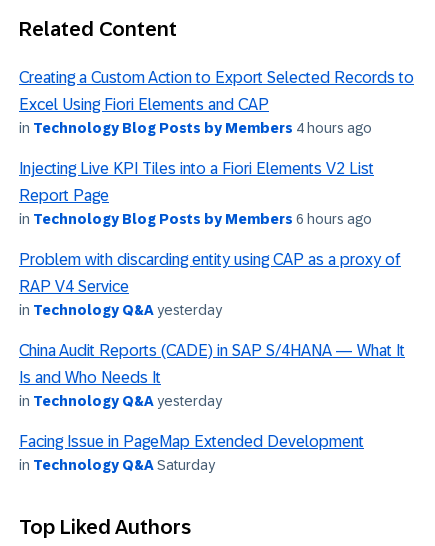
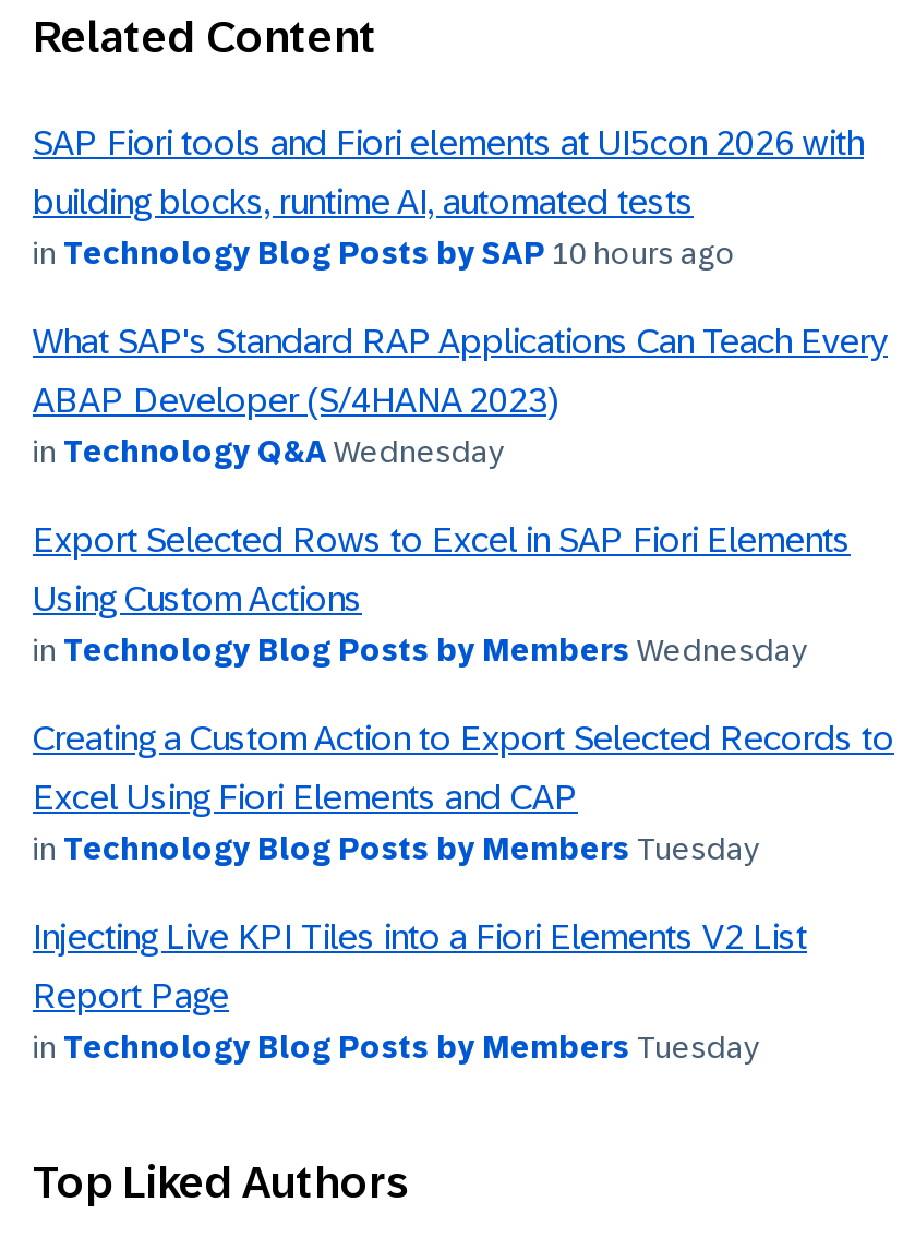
none -> [33,124,888,667] SAP Fiori tools and Fiori elements at UI5con 2026 with | building blocks, runtime AI, automated tests | in Technology Blog Posts by SAP 10 hours ago | What SAP's Standard RAP Applications Can Teach Every | ABAP Developer (S/4HANA 2023) | in Technology Q&A Wednesday | Export Selected Rows to Excel in SAP Fiori Elements | Using Custom Actions | in Technology Blog Posts by Members Wednesday
moved [19,69,414,113] -> [33,719,894,815]: Creating a Custom Action to Export Selected Records to | Excel Using Fiori Elements and CAP
[19,120,372,136] in Technology Blog Posts by Members 4 hours ago -> [33,831,759,866] in Technology Blog Posts by Members Tuesday
moved [19,160,374,204] -> [33,918,807,1014]: Injecting Live KPI Tiles into a Fiori Elements V2 List | Report Page
[19,211,405,473] in Technology Blog Posts by Members 6 hours ago | Problem with discarding entity using CAP as a proxy of | RAP V4 Service | in Technology Q&A yesterday | China Audit Reports (CADE) in SAP S/4HANA — What It | Is and Who Needs It | in Technology Q&A yesterday | Facing Issue in PageMap Extended Development | in Technology Q&A Saturday -> [33,1029,759,1064] in Technology Blog Posts by Members Tuesday

